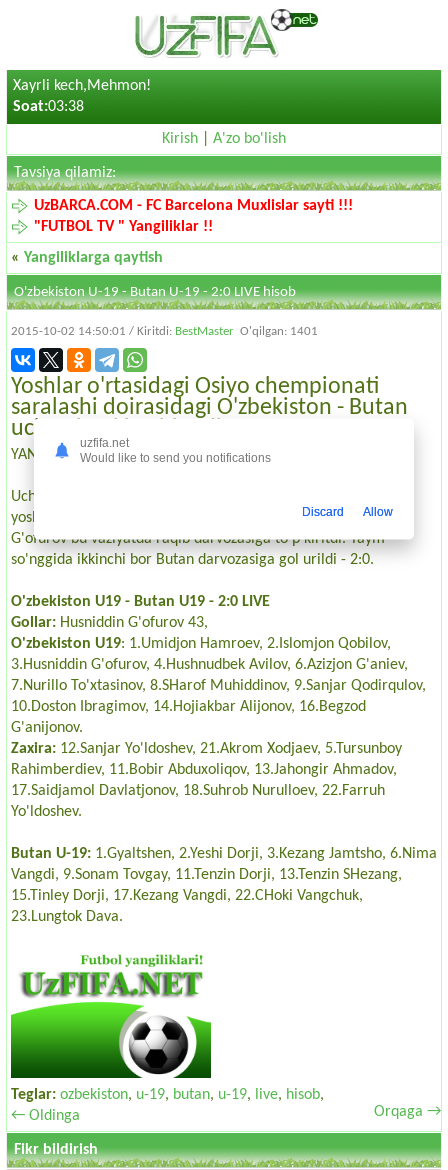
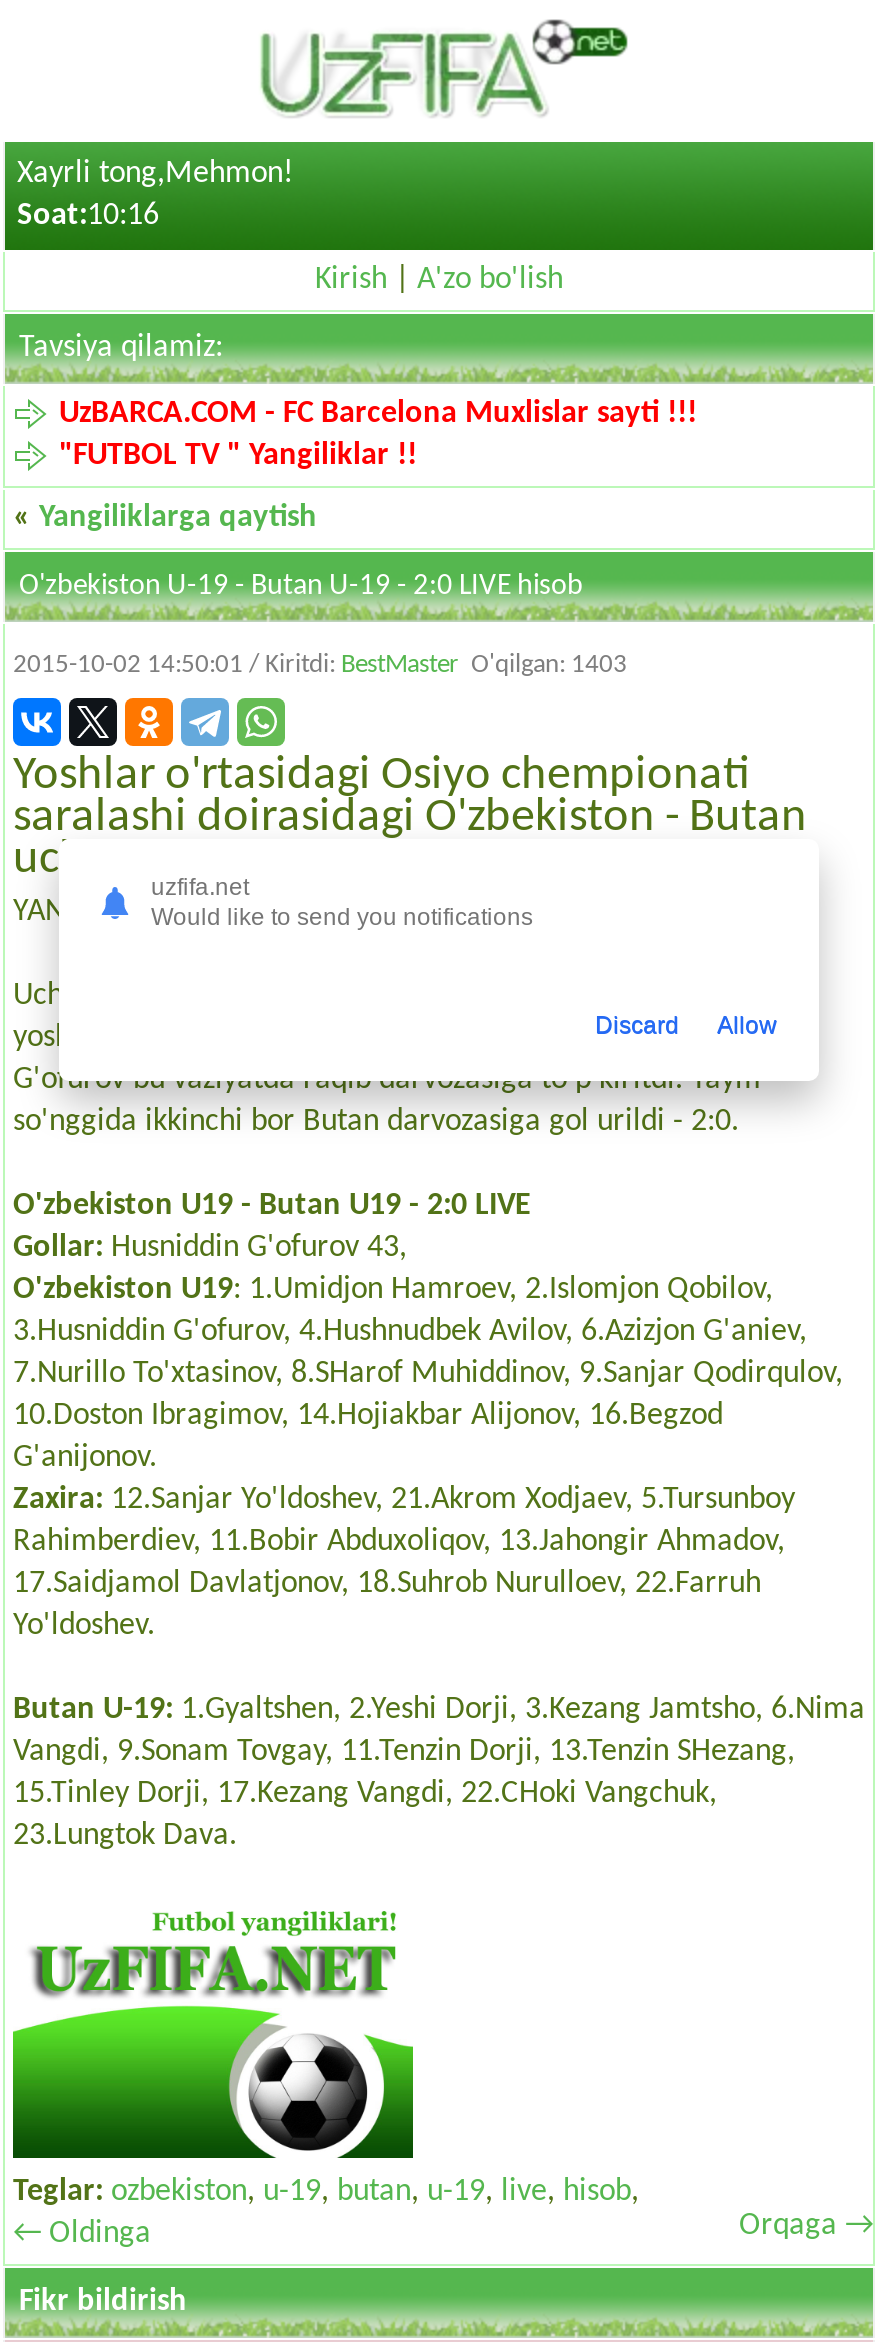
[13,78,151,94] Xayrli kech,Mehmon! -> [17,158,293,190] Xayrli tong,Mehmon!
[13,99,84,115] Soat:03:38 -> [17,200,159,232] Soat:10:16
[11,325,318,338] 2015-10-02 14:50:01 / Kiritdi: BestMaster O'qilgan: 1401 -> [13,652,627,678] 2015-10-02 14:50:01 / Kiritdi: BestMaster O'qilgan: 1403

